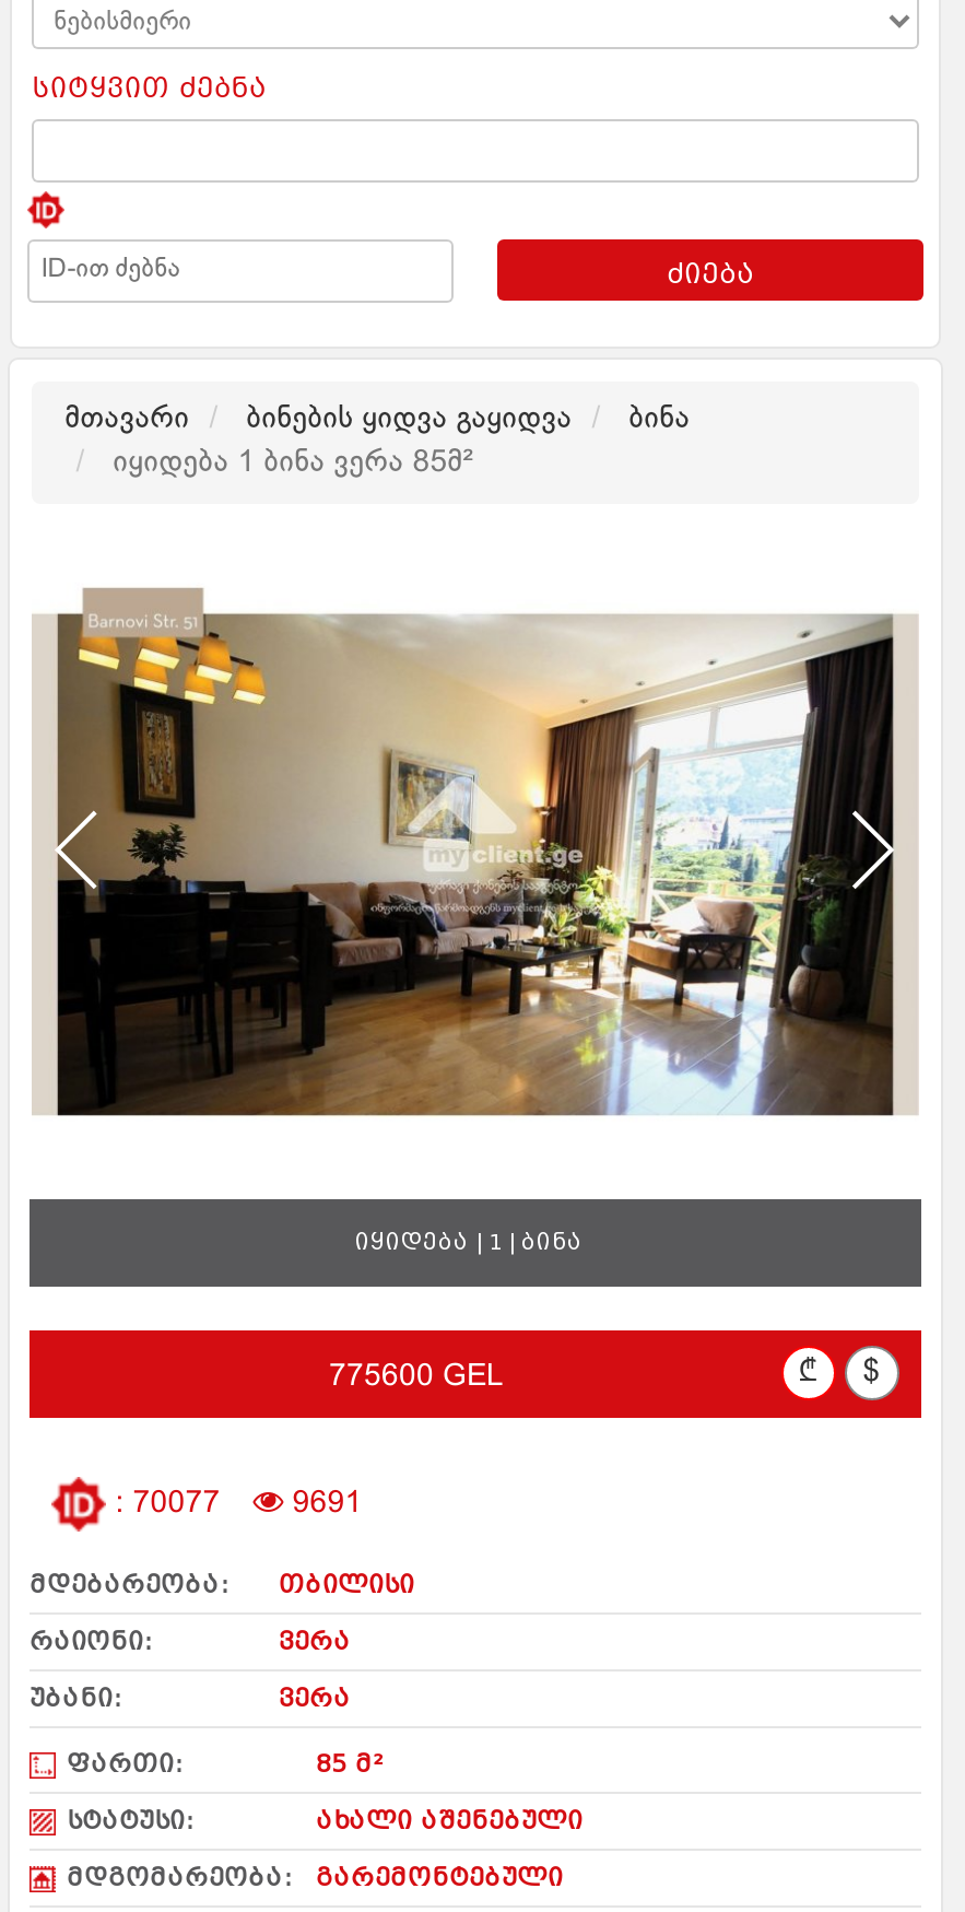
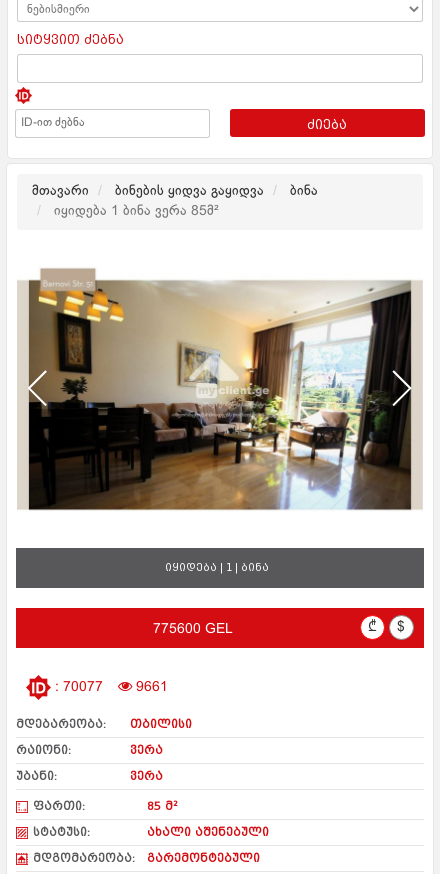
[283,1489,362,1518] 9691 -> [132,681,168,694] 9661

